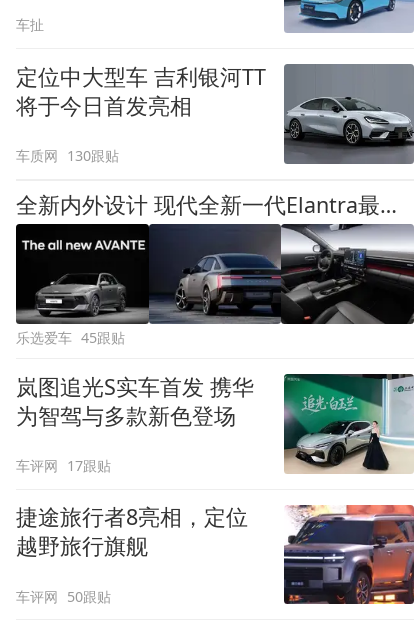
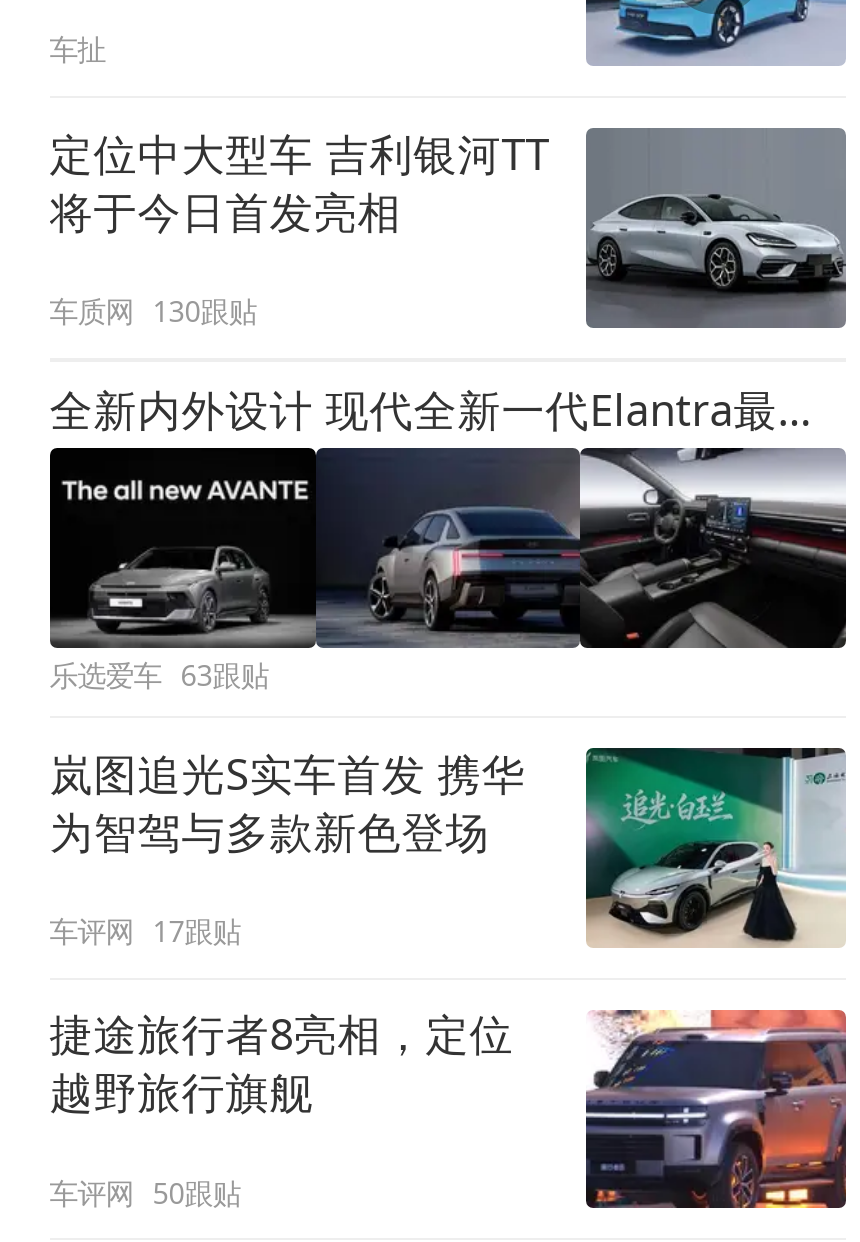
[16,328,125,347] 乐选爱车 45跟贴 -> [49,657,269,695] 乐选爱车 63跟贴

